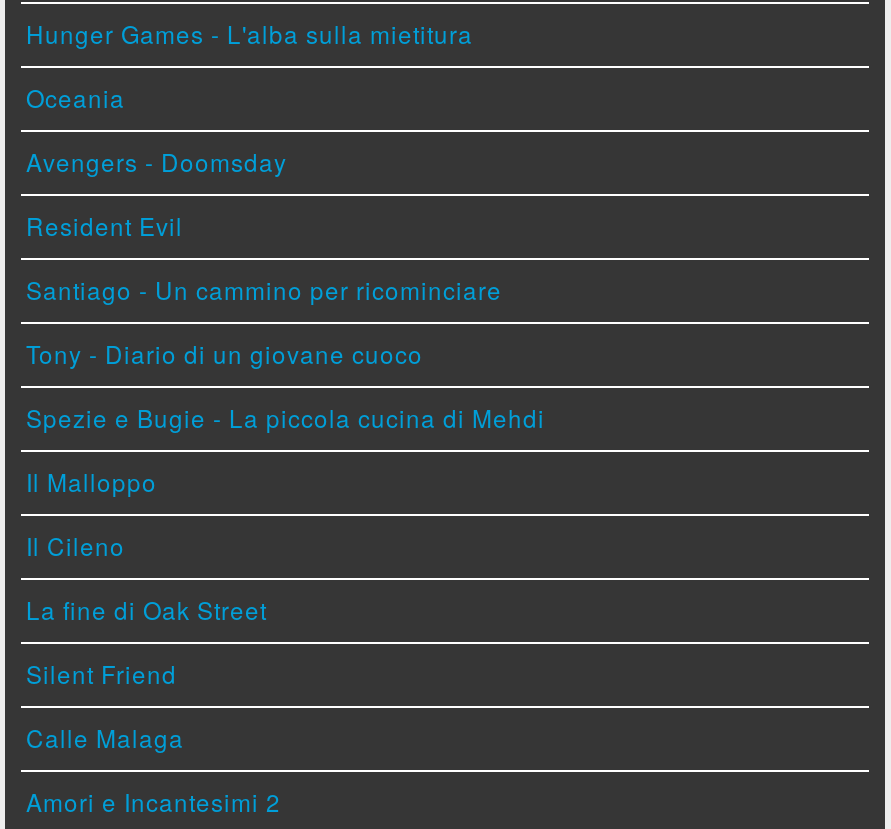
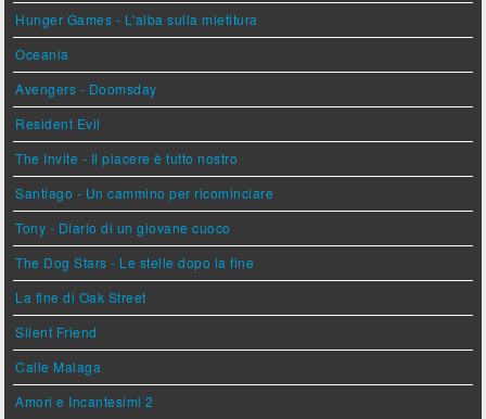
none -> [16,148,238,167] The Invite - Il piacere è tutto nostro
moved [26,271,502,369] -> [16,183,274,236]: Santiago - Un cammino per ricominciare | Tony - Diario di un giovane cuoco
[26,399,545,561] Spezie e Bugie - La piccola cucina di Mehdi | Il Malloppo | Il Cileno -> [16,252,254,271] The Dog Stars - Le stelle dopo la fine

